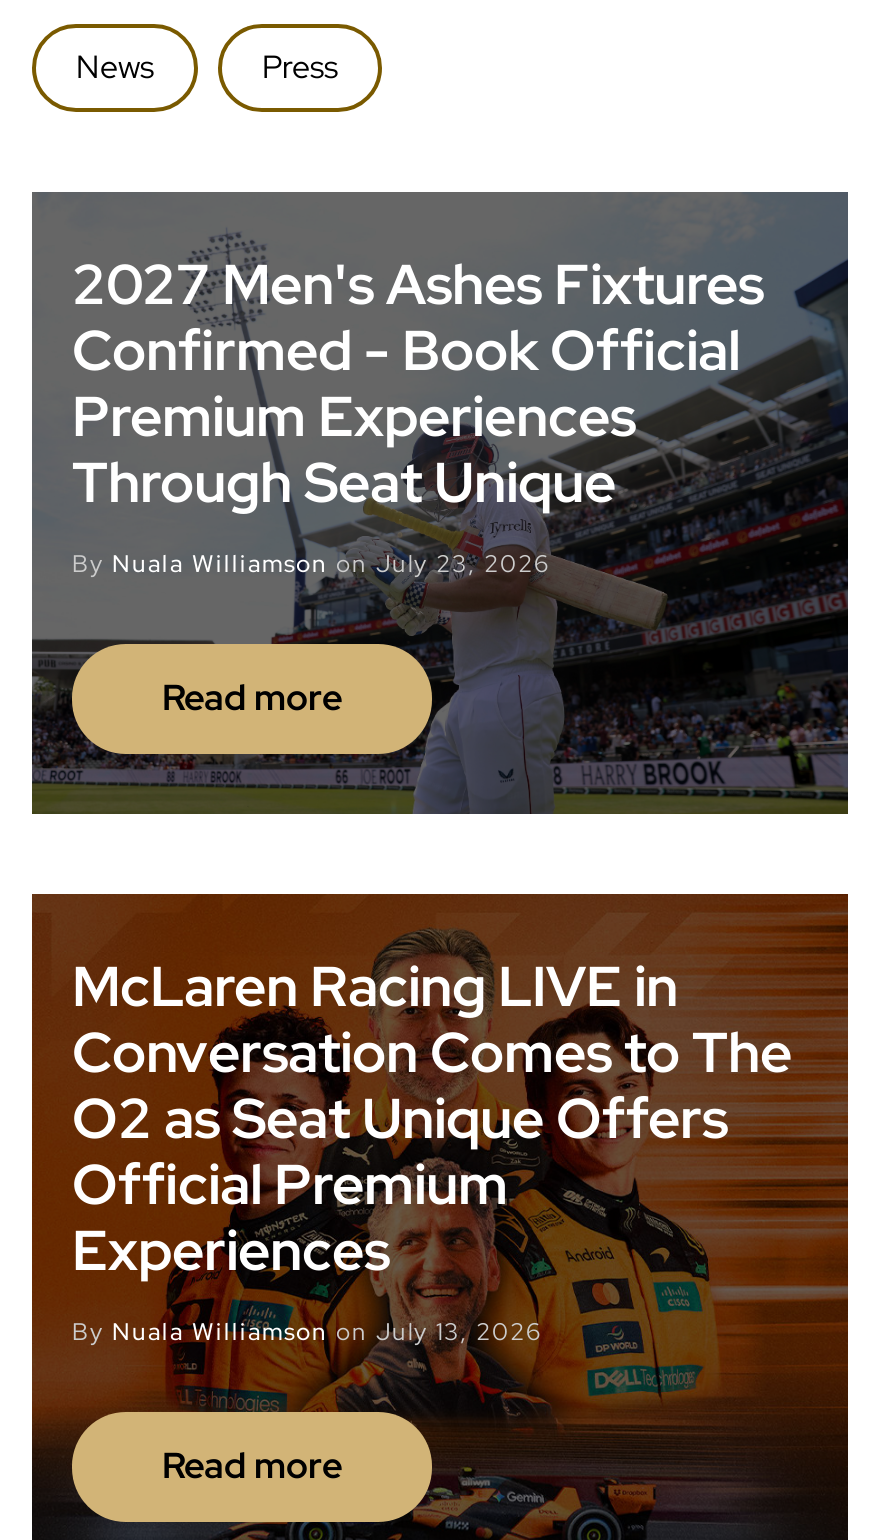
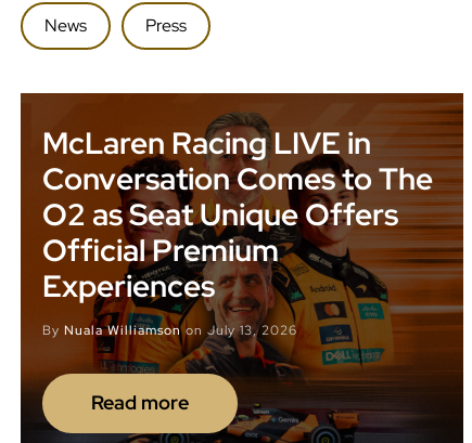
[30,192,850,816] [image] | 2027 Men's Ashes Fixtures | Confirmed - Book Official | Premium Experiences | Through Seat Unique | By Nuala Williamson onJuly 23, 2026 | Read more -> none

